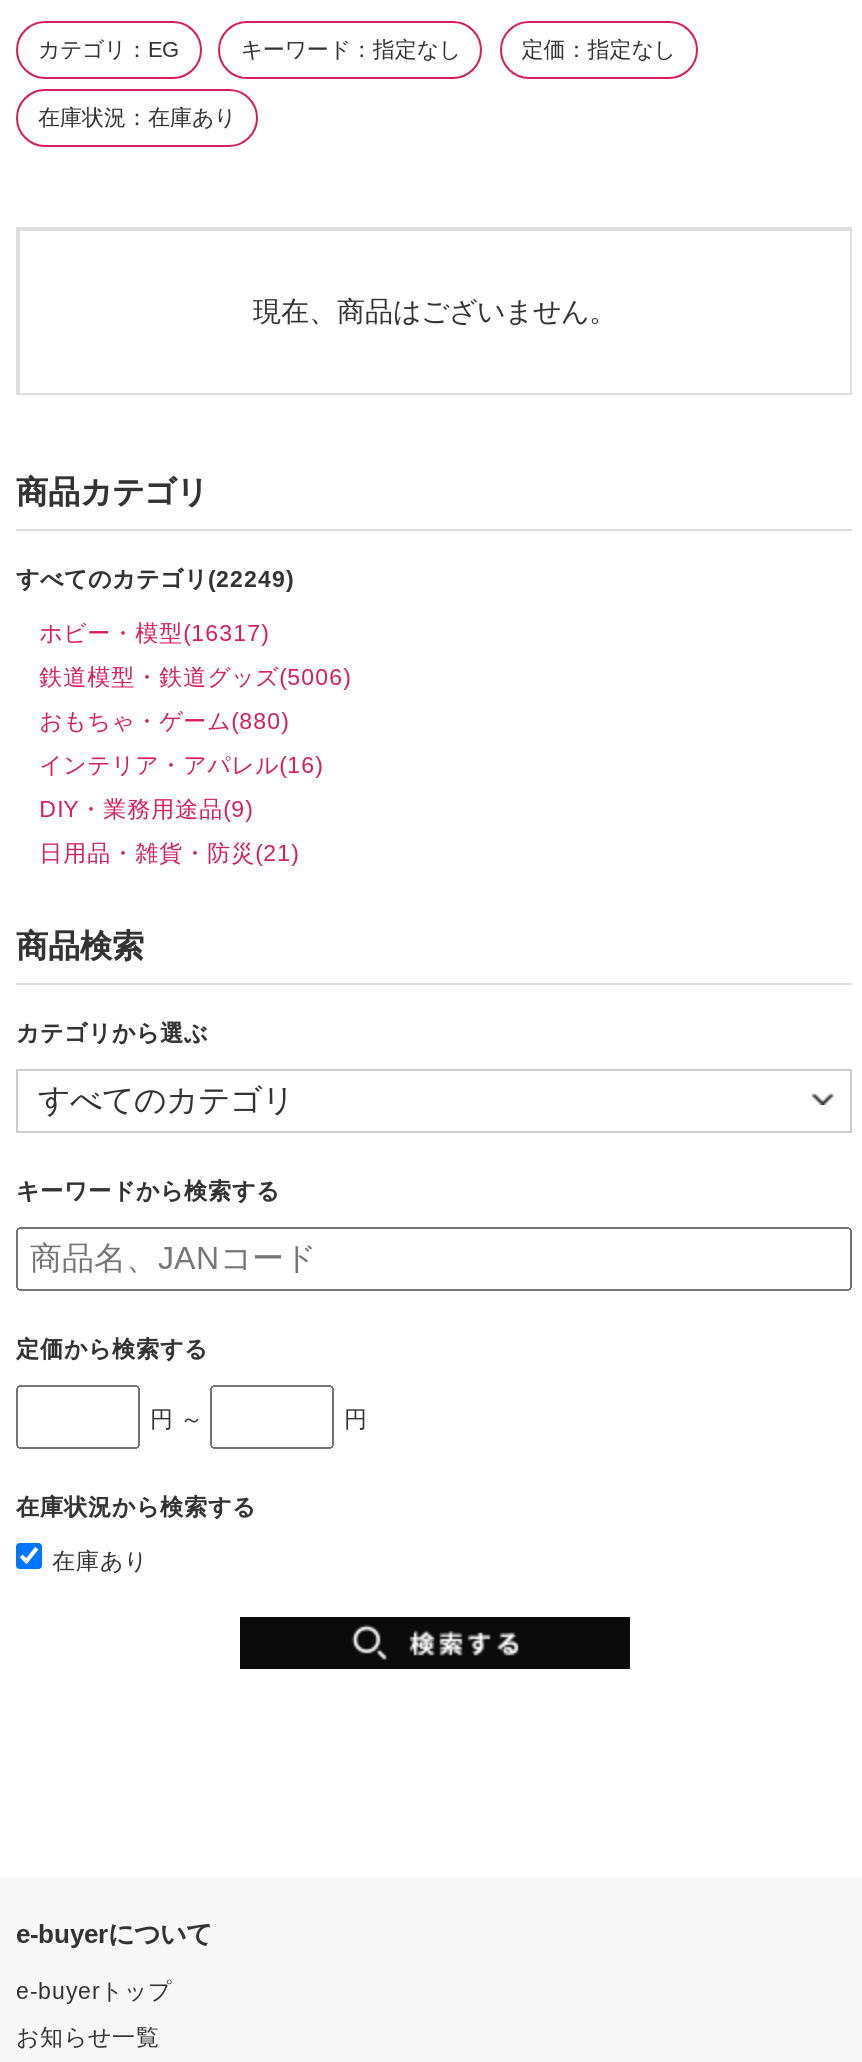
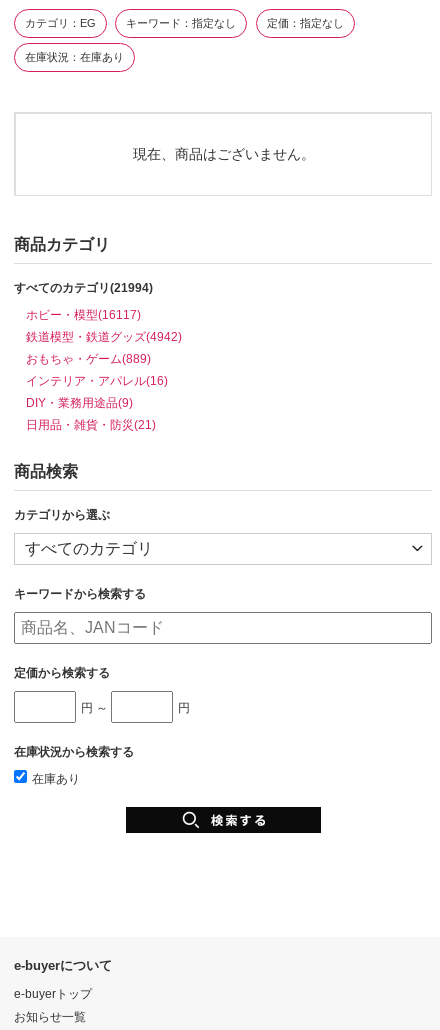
[16,565,294,591] すべてのカテゴリ(22249) -> [14,281,153,294] すべてのカテゴリ(21994)
[39,619,269,645] ホビー・模型(16317) -> [26,308,141,321] ホビー・模型(16117)
[39,663,351,689] 鉄道模型・鉄道グッズ(5006) -> [26,330,182,343] 鉄道模型・鉄道グッズ(4942)
[39,707,289,733] おもちゃ・ゲーム(880) -> [26,352,151,365] おもちゃ・ゲーム(889)

